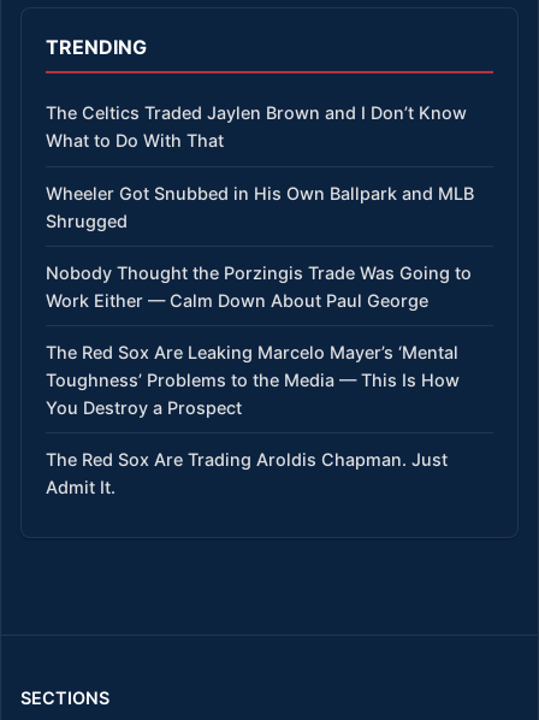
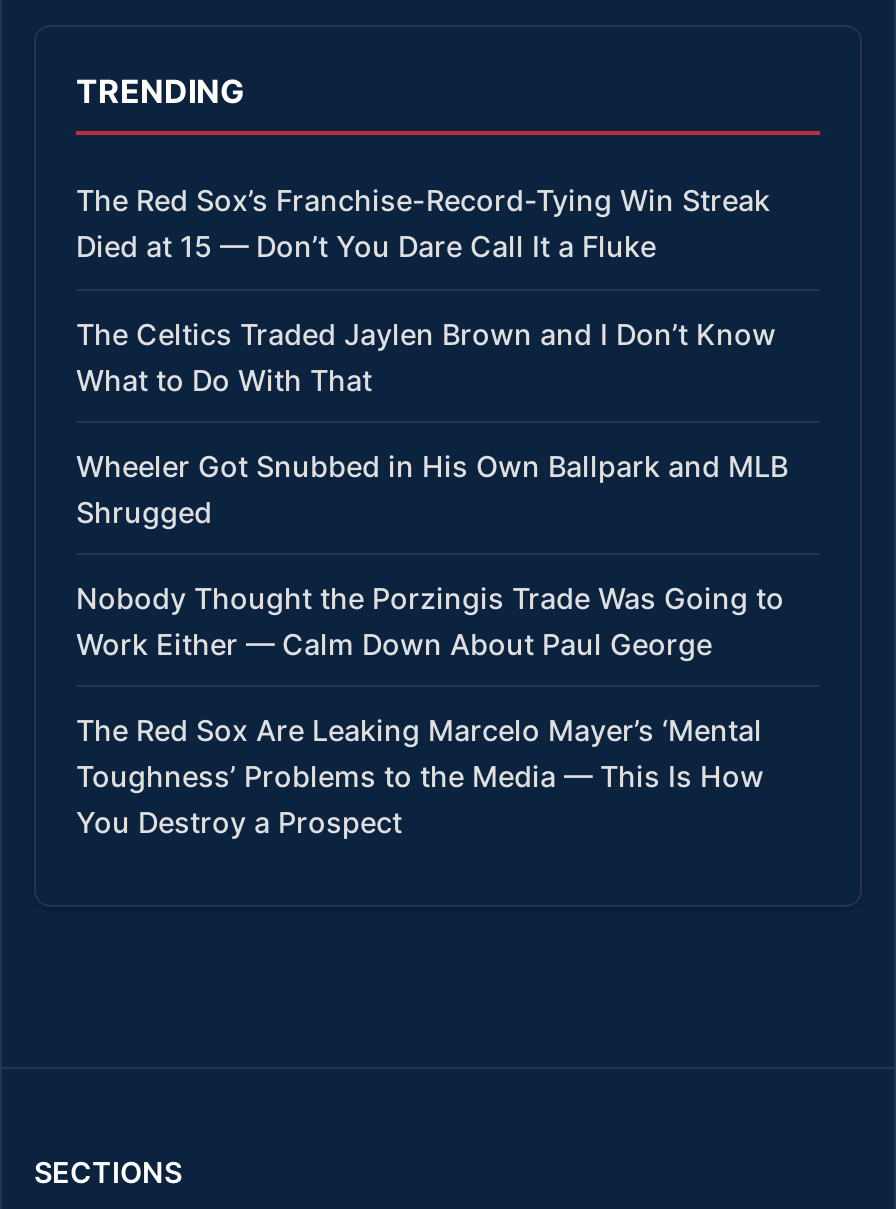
none -> [76,184,770,264] The Red Sox’s Franchise-Record-Tying Win Streak | Died at 15 — Don’t You Dare Call It a Fluke
moved [46,103,474,418] -> [76,316,788,839]: The Celtics Traded Jaylen Brown and I Don’t Know | What to Do With That | Wheeler Got Snubbed in His Own Ballpark and MLB | ... | Toughness’ Problems to the Media — This Is How | You Destroy a Prospect
[46,449,448,497] The Red Sox Are Trading Aroldis Chapman. Just | Admit It. -> none

